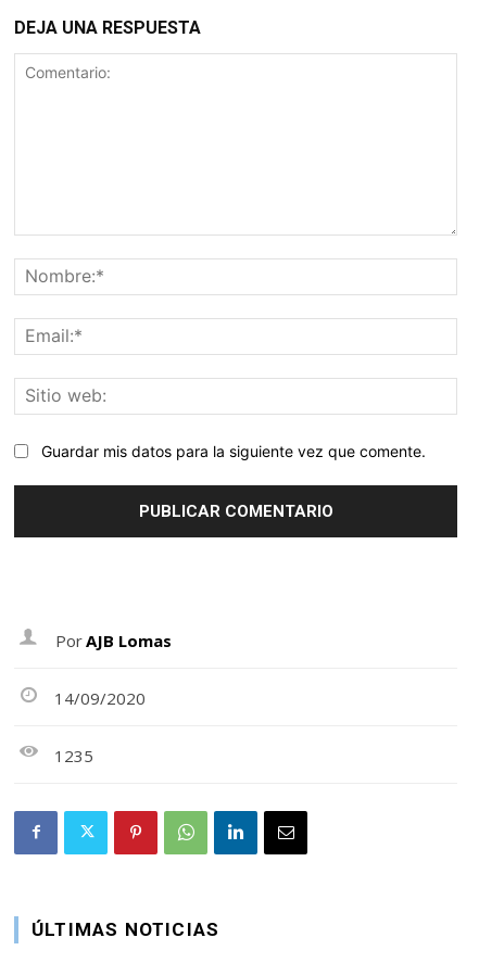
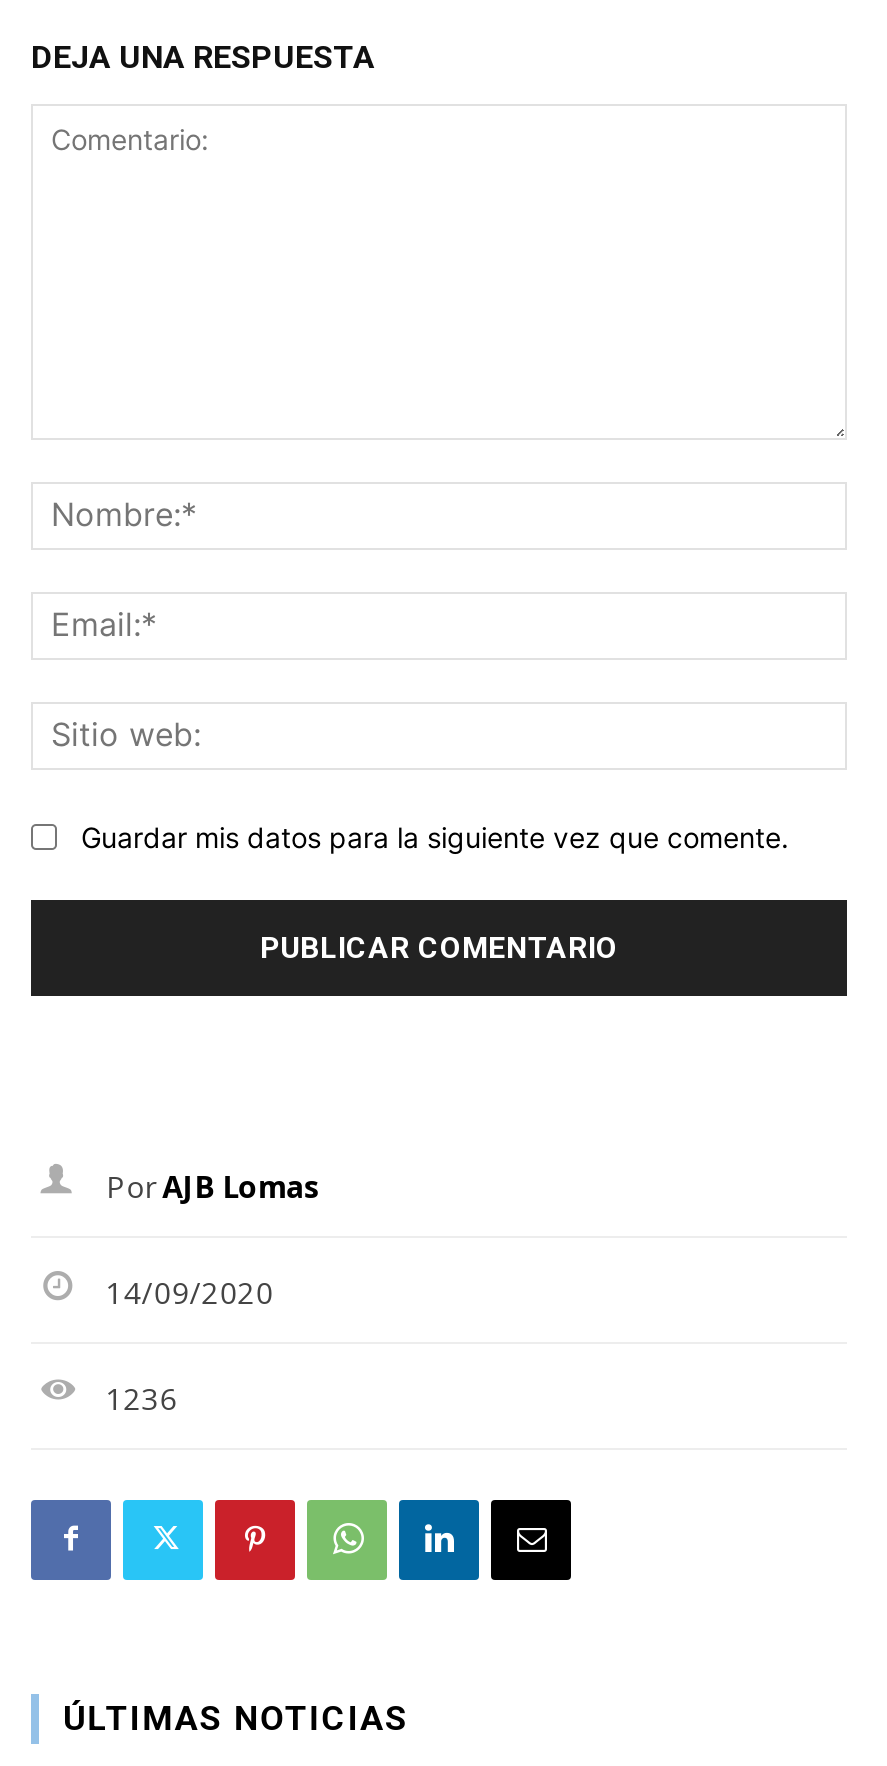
[55,744,94,766] 1235 -> [105,1377,177,1417] 1236

